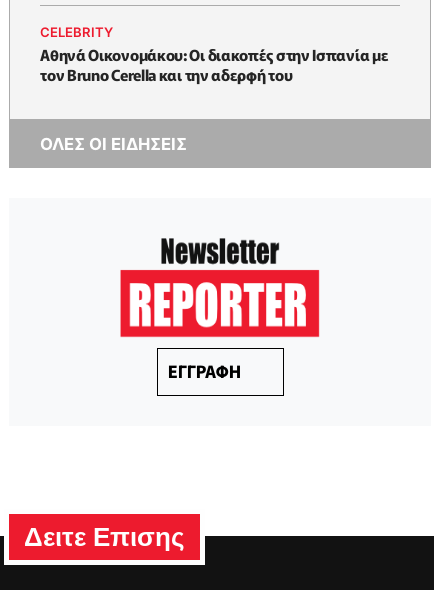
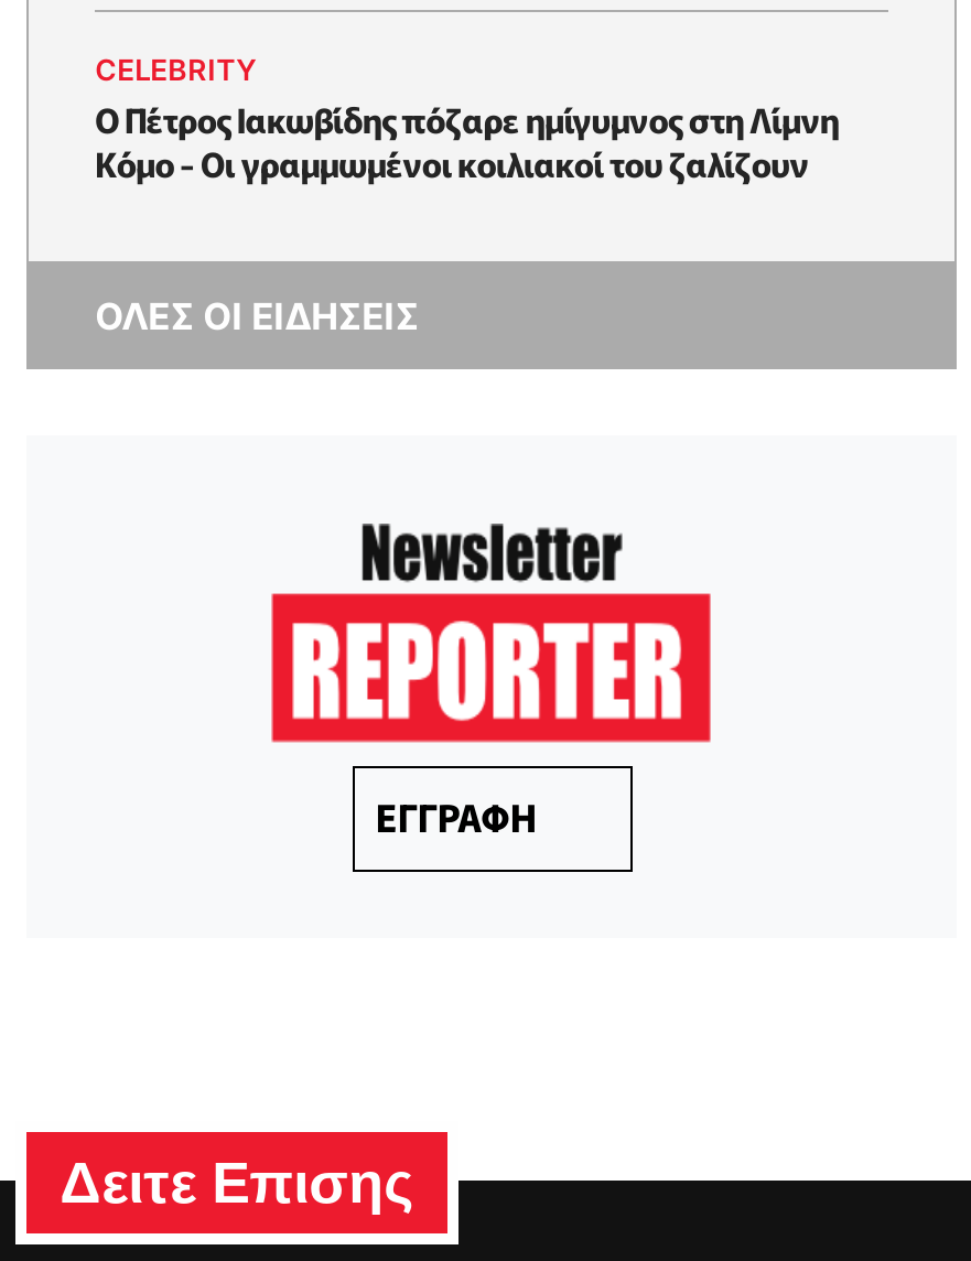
[40,43,388,85] Αθηνά Οικονομάκου: Οι διακοπές στην Ισπανία με | τον Bruno Cerella και την αδερφή του -> [95,93,839,186] Ο Πέτρος Ιακωβίδης πόζαρε ημίγυμνος στη Λίμνη | Κόμο - Οι γραμμωμένοι κοιλιακοί του ζαλίζουν

